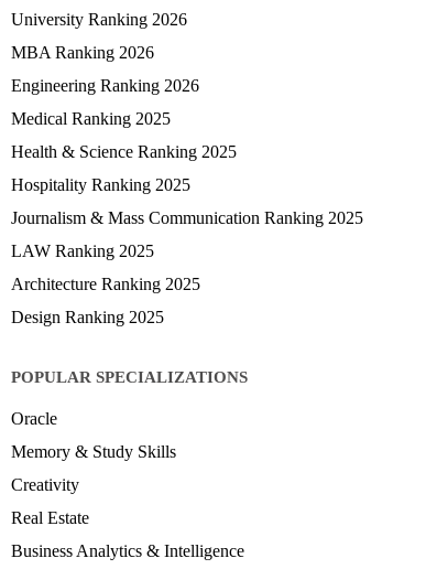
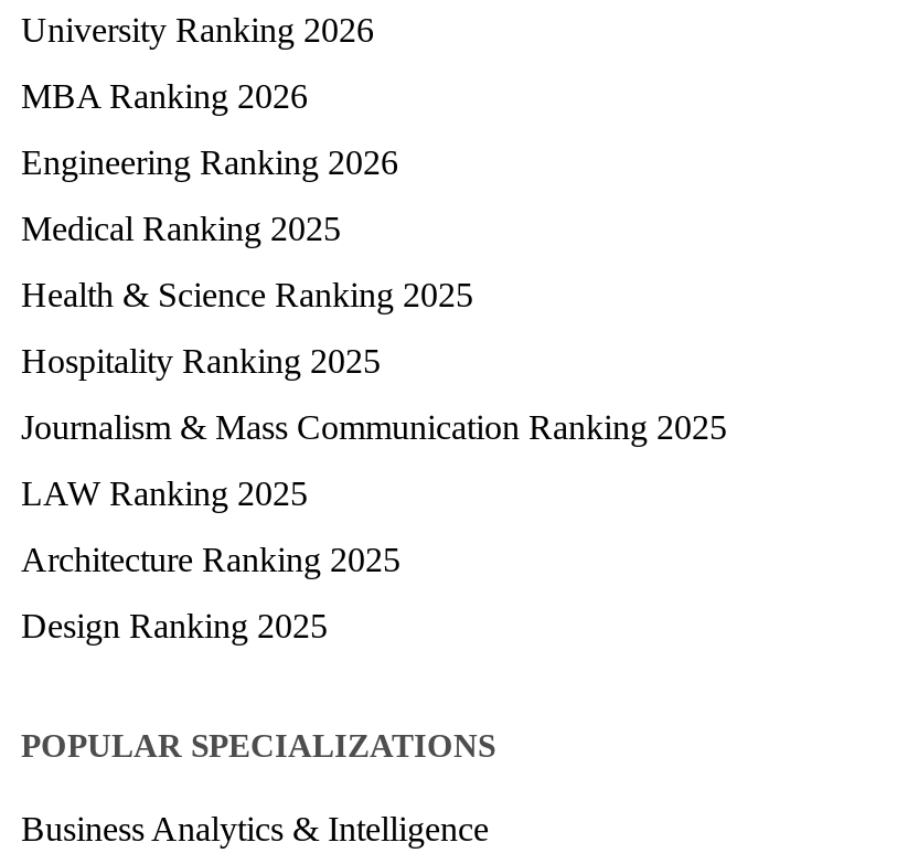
[11,410,176,528] Oracle | Memory & Study Skills | Creativity | Real Estate -> none

